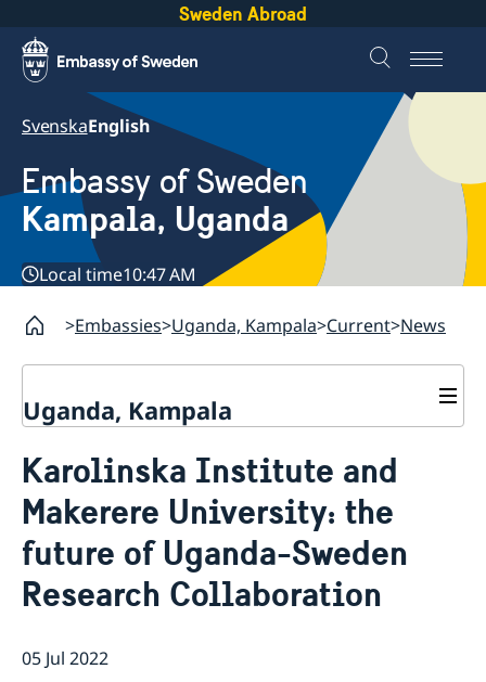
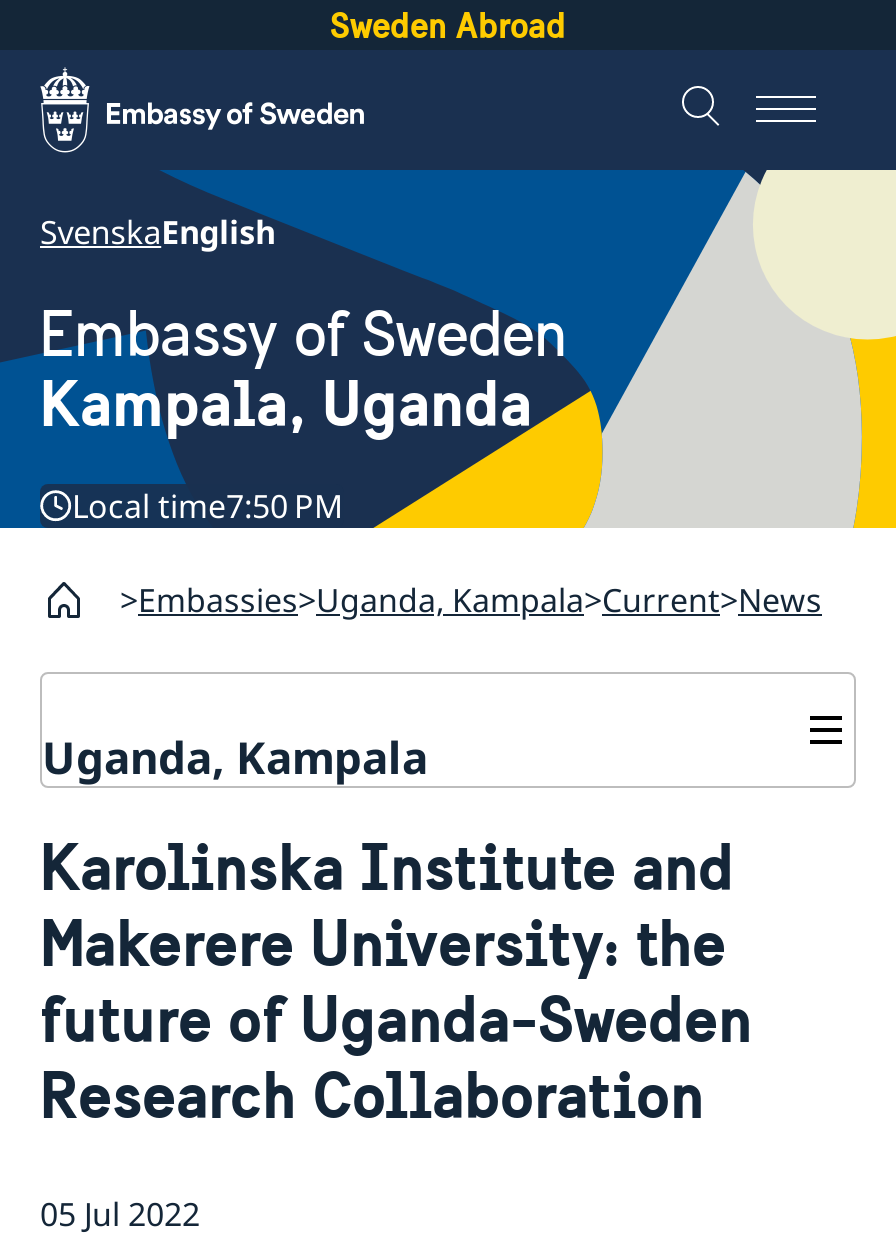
[39,263,196,287] Local time10:47 AM -> [72,485,344,529] Local time7:50 PM

